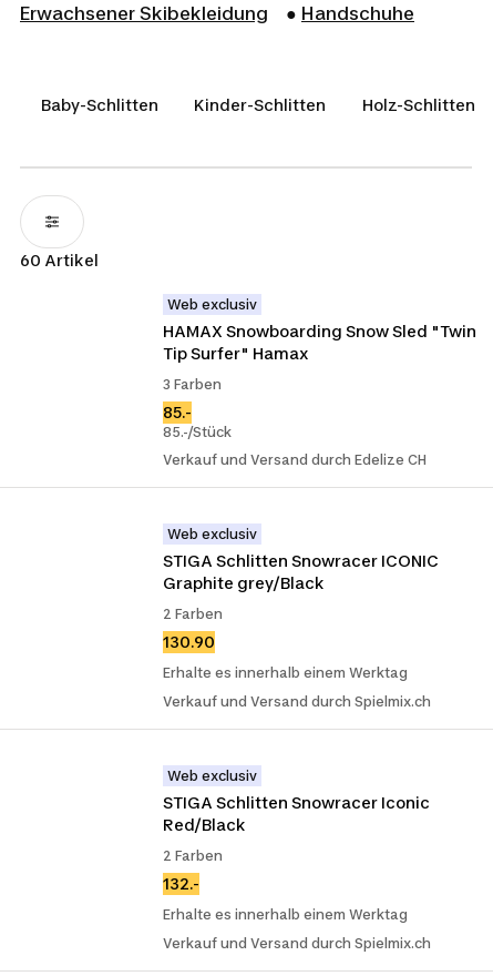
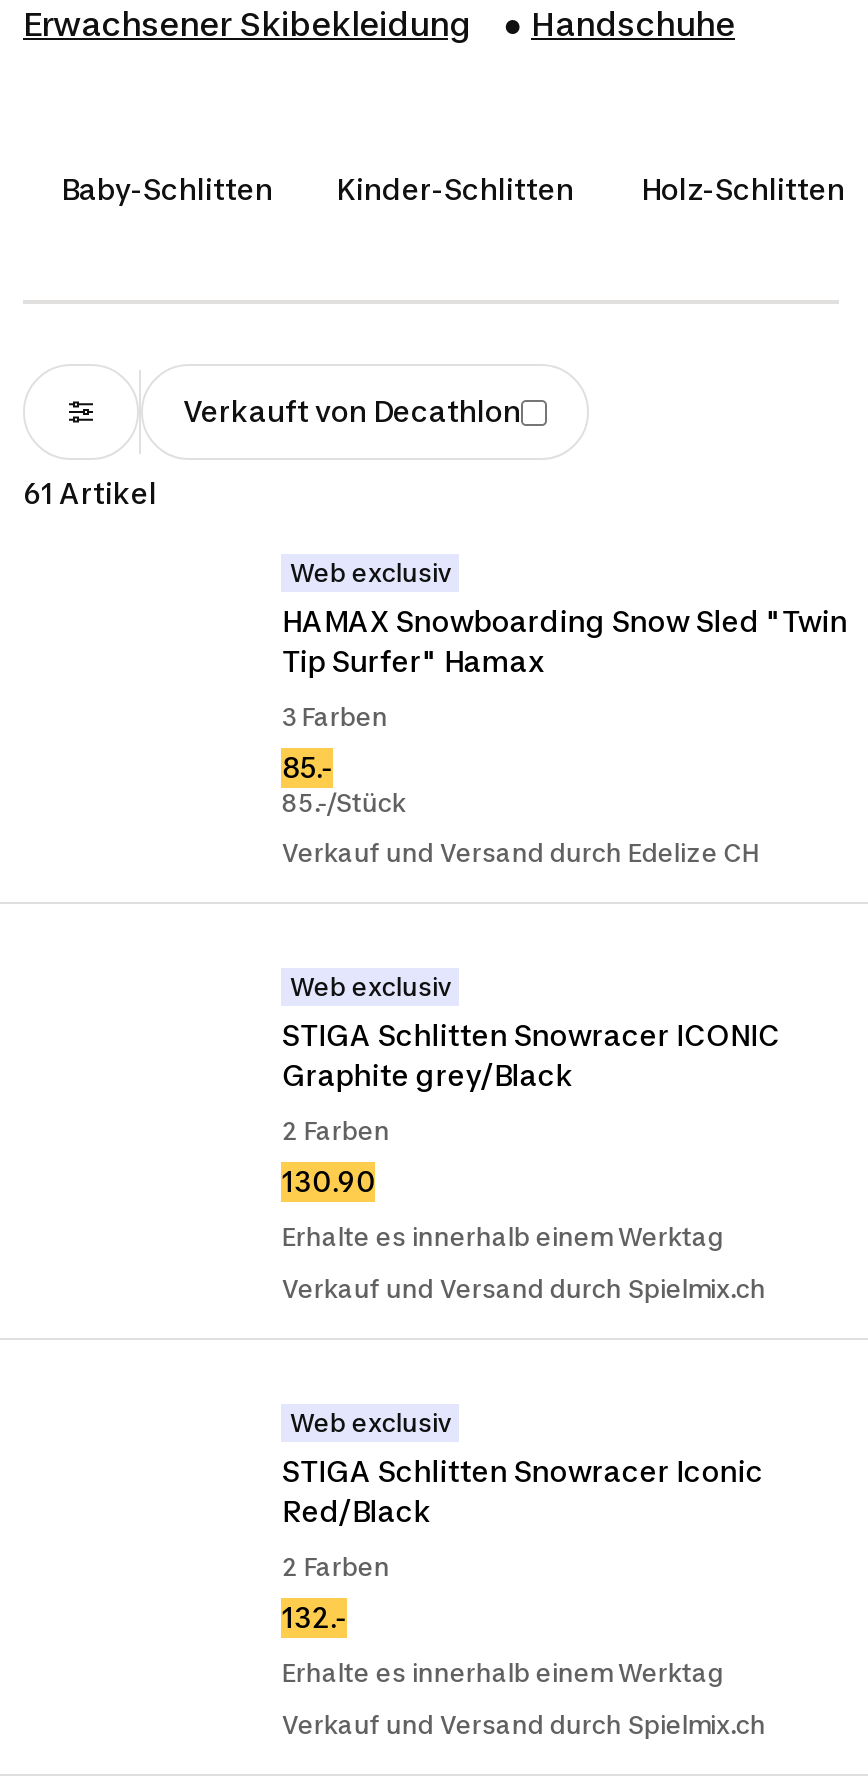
[20,251,99,270] 60 Artikel -> [23,394,521,510] Verkauft von Decathlon | 61 Artikel

